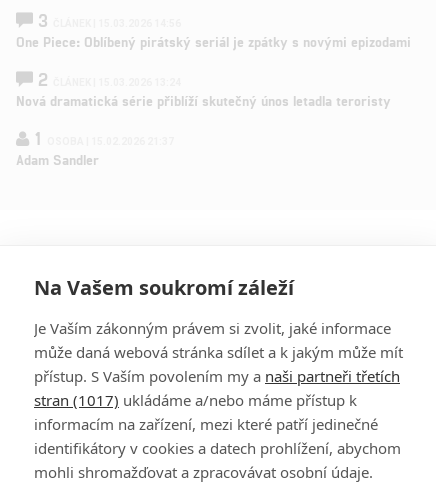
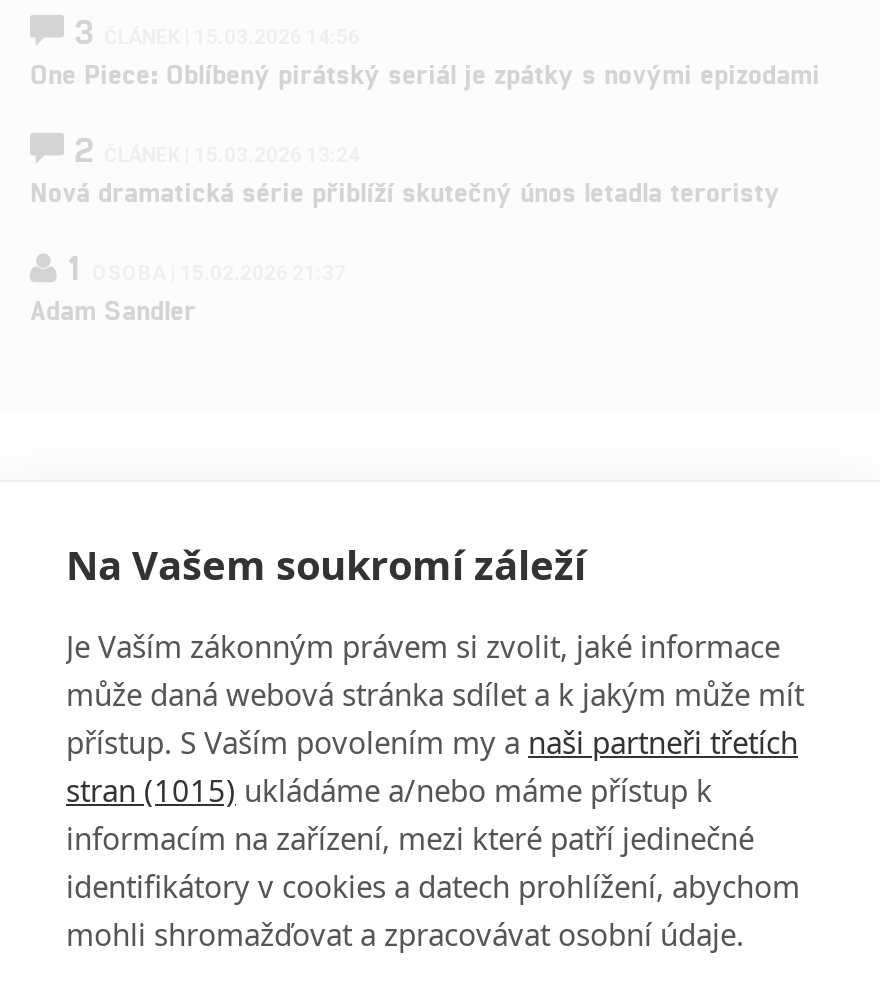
[34,390,357,410] stran (1017) ukládáme a/nebo máme přístup k -> [66,770,712,810] stran (1015) ukládáme a/nebo máme přístup k

